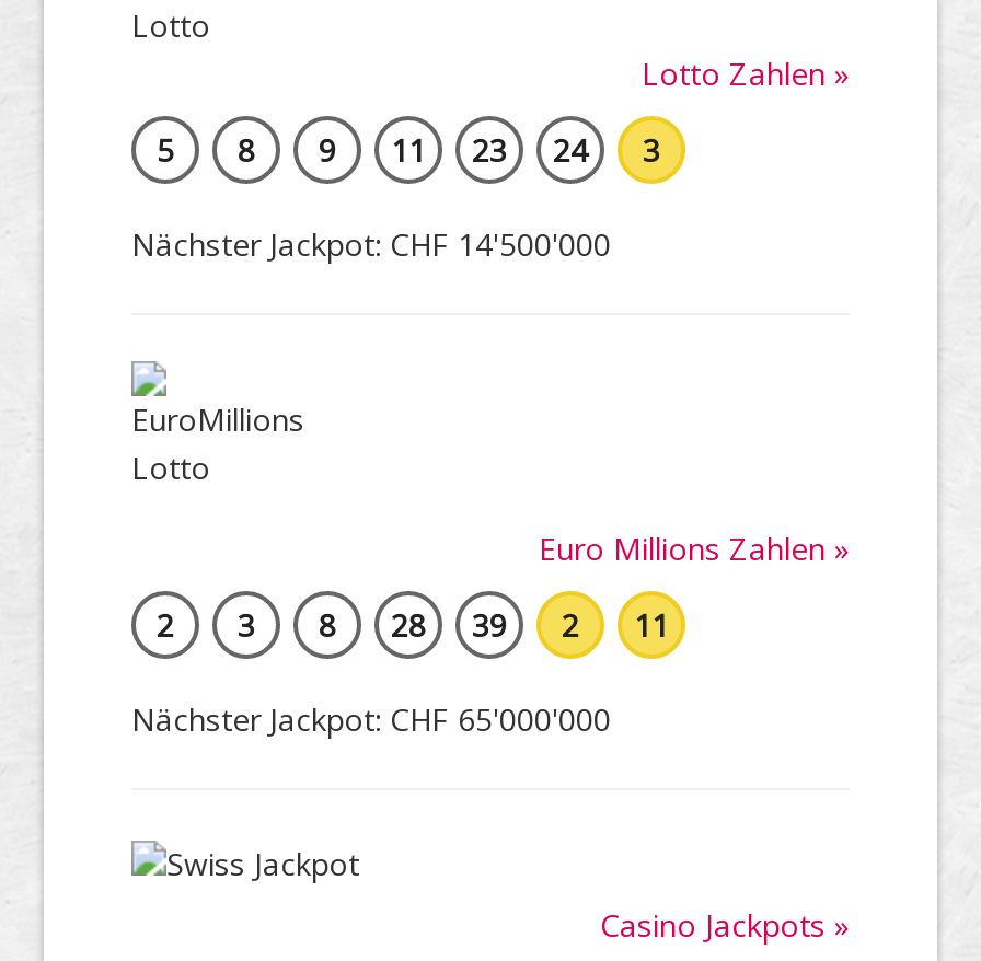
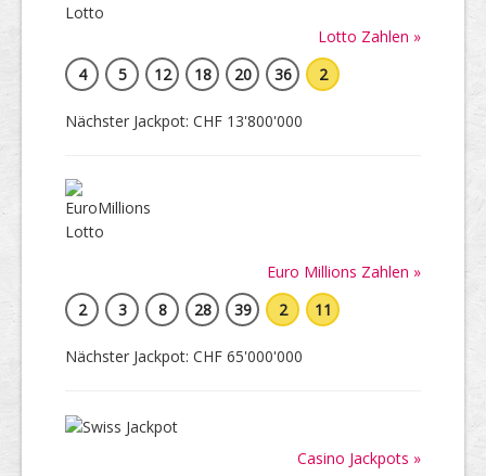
[238,129,660,171] 8 | 9 | 11 | 23 | 24 | 3 -> [154,64,327,85] 12 | 18 | 20 | 36 | 2
none -> [78,64,86,85] 4
[131,224,611,265] Nächster Jackpot: CHF 14'500'000 -> [65,111,303,131] Nächster Jackpot: CHF 13'800'000

